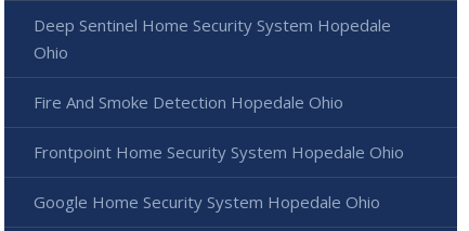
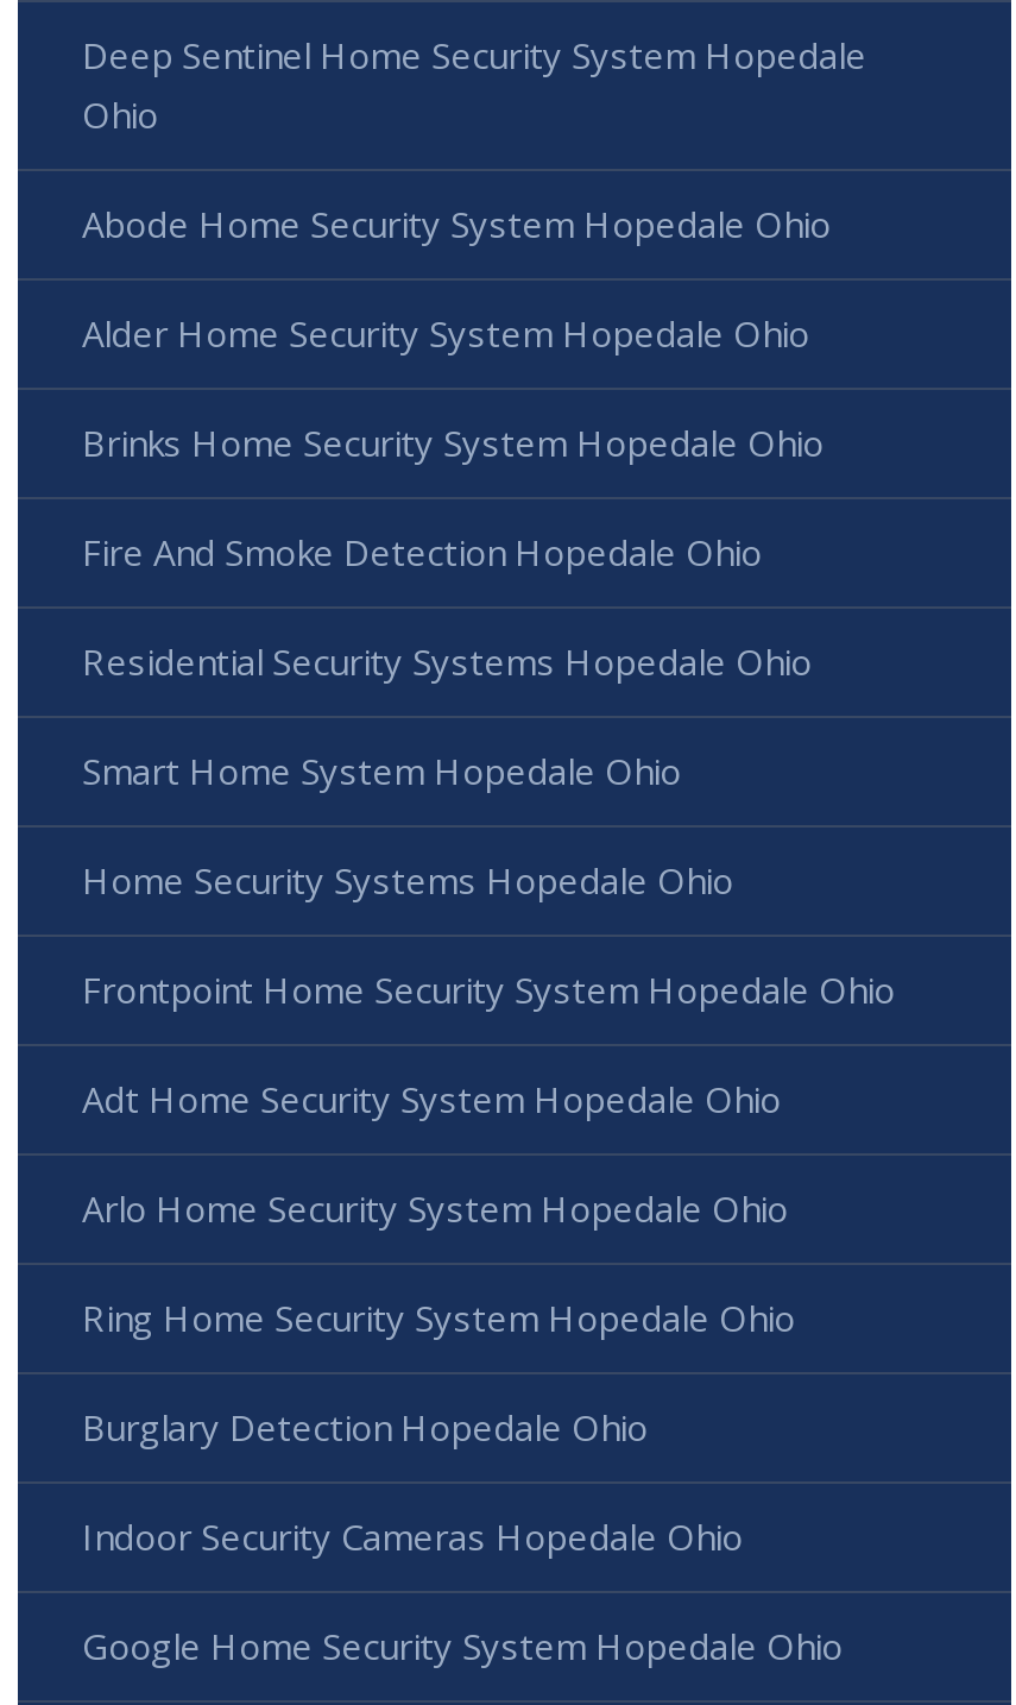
none -> [82,199,831,465] Abode Home Security System Hopedale Ohio | Alder Home Security System Hopedale Ohio | Brinks Home Security System Hopedale Ohio
none -> [82,637,812,903] Residential Security Systems Hopedale Ohio | Smart Home System Hopedale Ohio | Home Security Systems Hopedale Ohio
none -> [82,1074,795,1559] Adt Home Security System Hopedale Ohio | Arlo Home Security System Hopedale Ohio | Ring Home Security System Hopedale Ohio | Burglary Detection Hopedale Ohio | Indoor Security Cameras Hopedale Ohio

